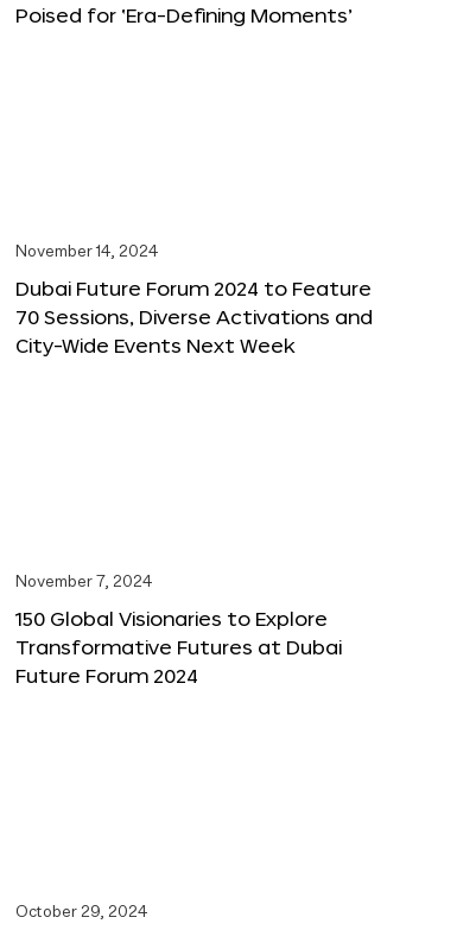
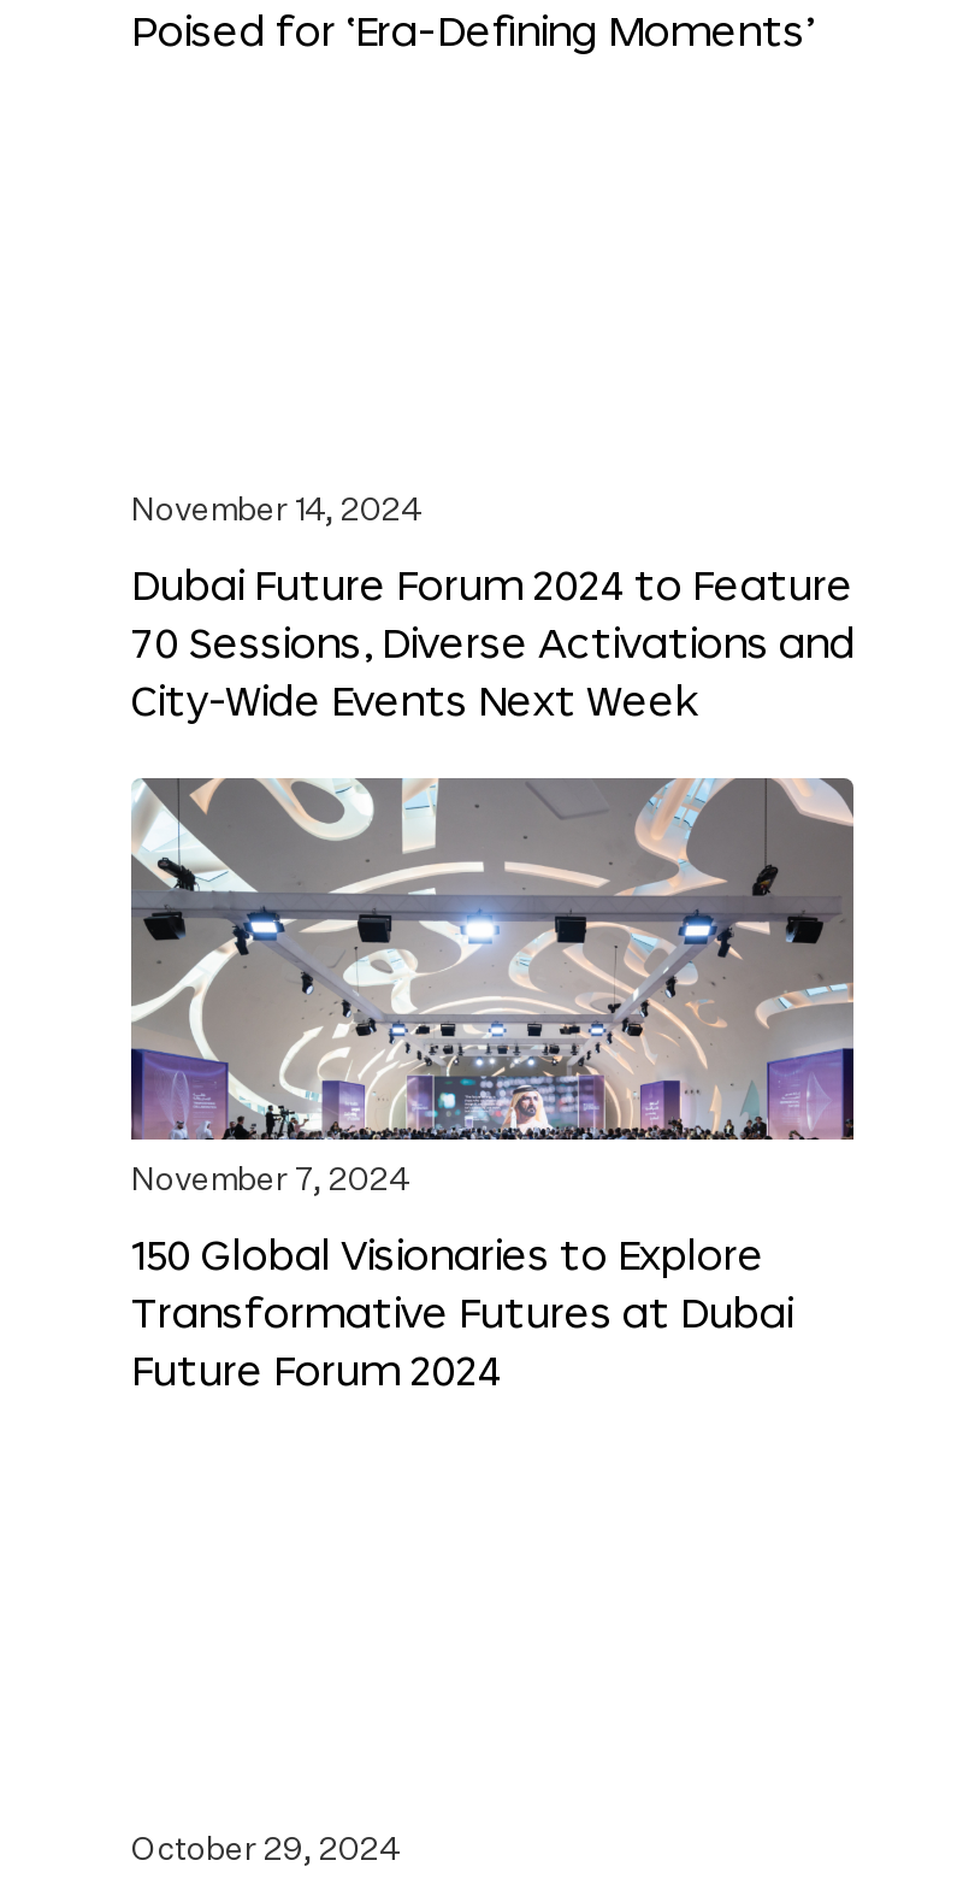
none -> [129,776,856,1142] [image]

